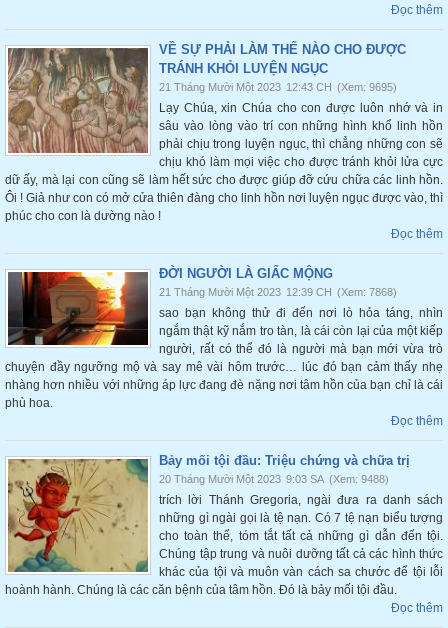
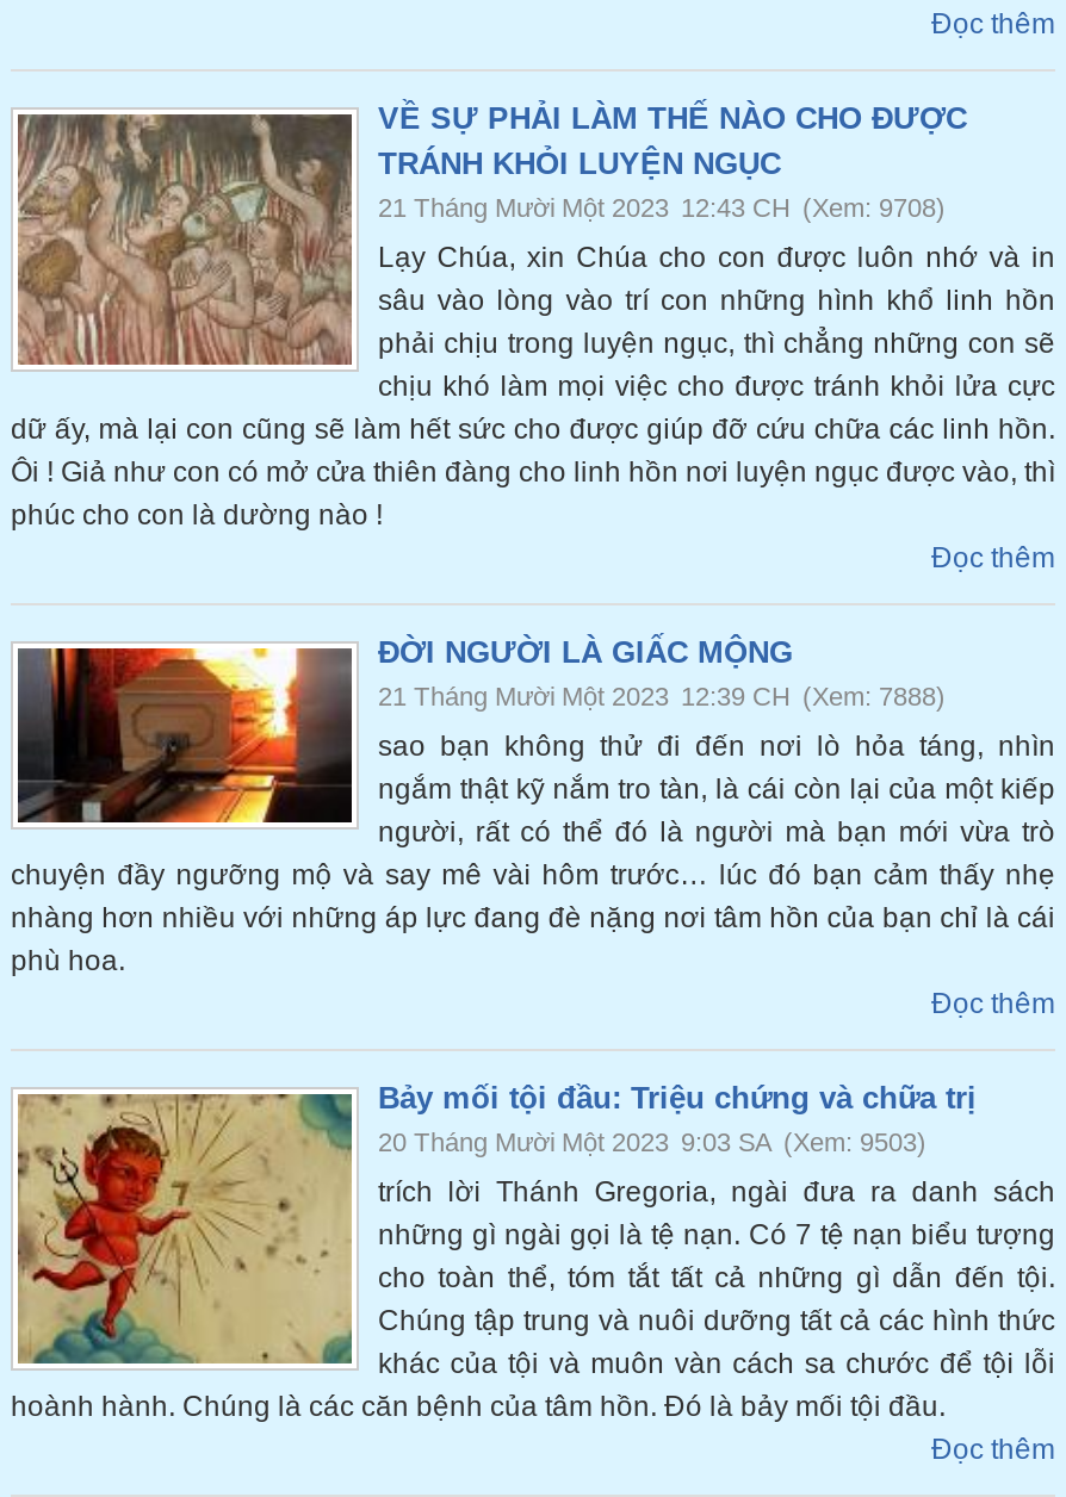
[159,81,397,93] 21 Tháng Mười Một 2023 12:43 CH (Xem: 9695) -> [378,193,946,222] 21 Tháng Mười Một 2023 12:43 CH (Xem: 9708)
[159,286,397,298] 21 Tháng Mười Một 2023 12:39 CH (Xem: 7868) -> [378,682,946,710] 21 Tháng Mười Một 2023 12:39 CH (Xem: 7888)
[159,473,389,485] 20 Tháng Mười Một 2023 9:03 SA (Xem: 9488) -> [378,1128,926,1156] 20 Tháng Mười Một 2023 9:03 SA (Xem: 9503)

